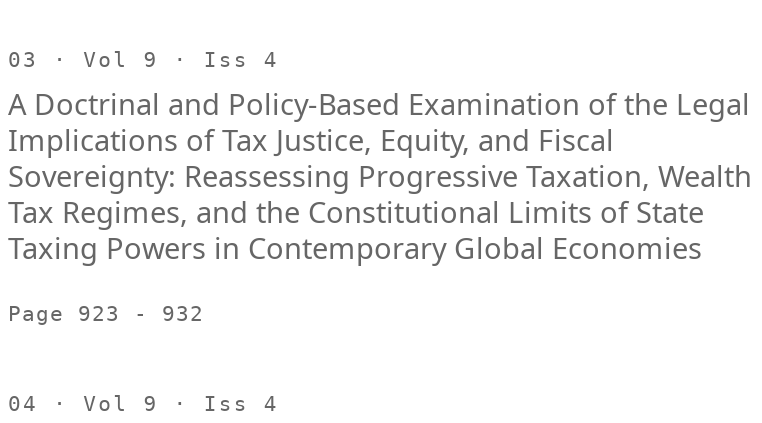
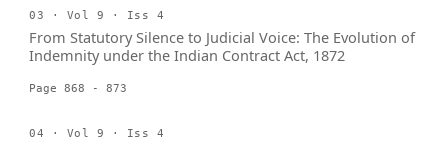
[8,83,752,267] A Doctrinal and Policy-Based Examination of the Legal | Implications of Tax Justice, Equity, and Fiscal | Sovereignty: Reassessing Progressive Taxation, Wealth | Tax Regimes, and the Constitutional Limits of State | Taxing Powers in Contemporary Global Economies -> [29,27,415,65] From Statutory Silence to Judicial Voice: The Evolution of | Indemnity under the Indian Contract Act, 1872
[8,301,204,325] Page 923 - 932 -> [29,82,127,94] Page 868 - 873

